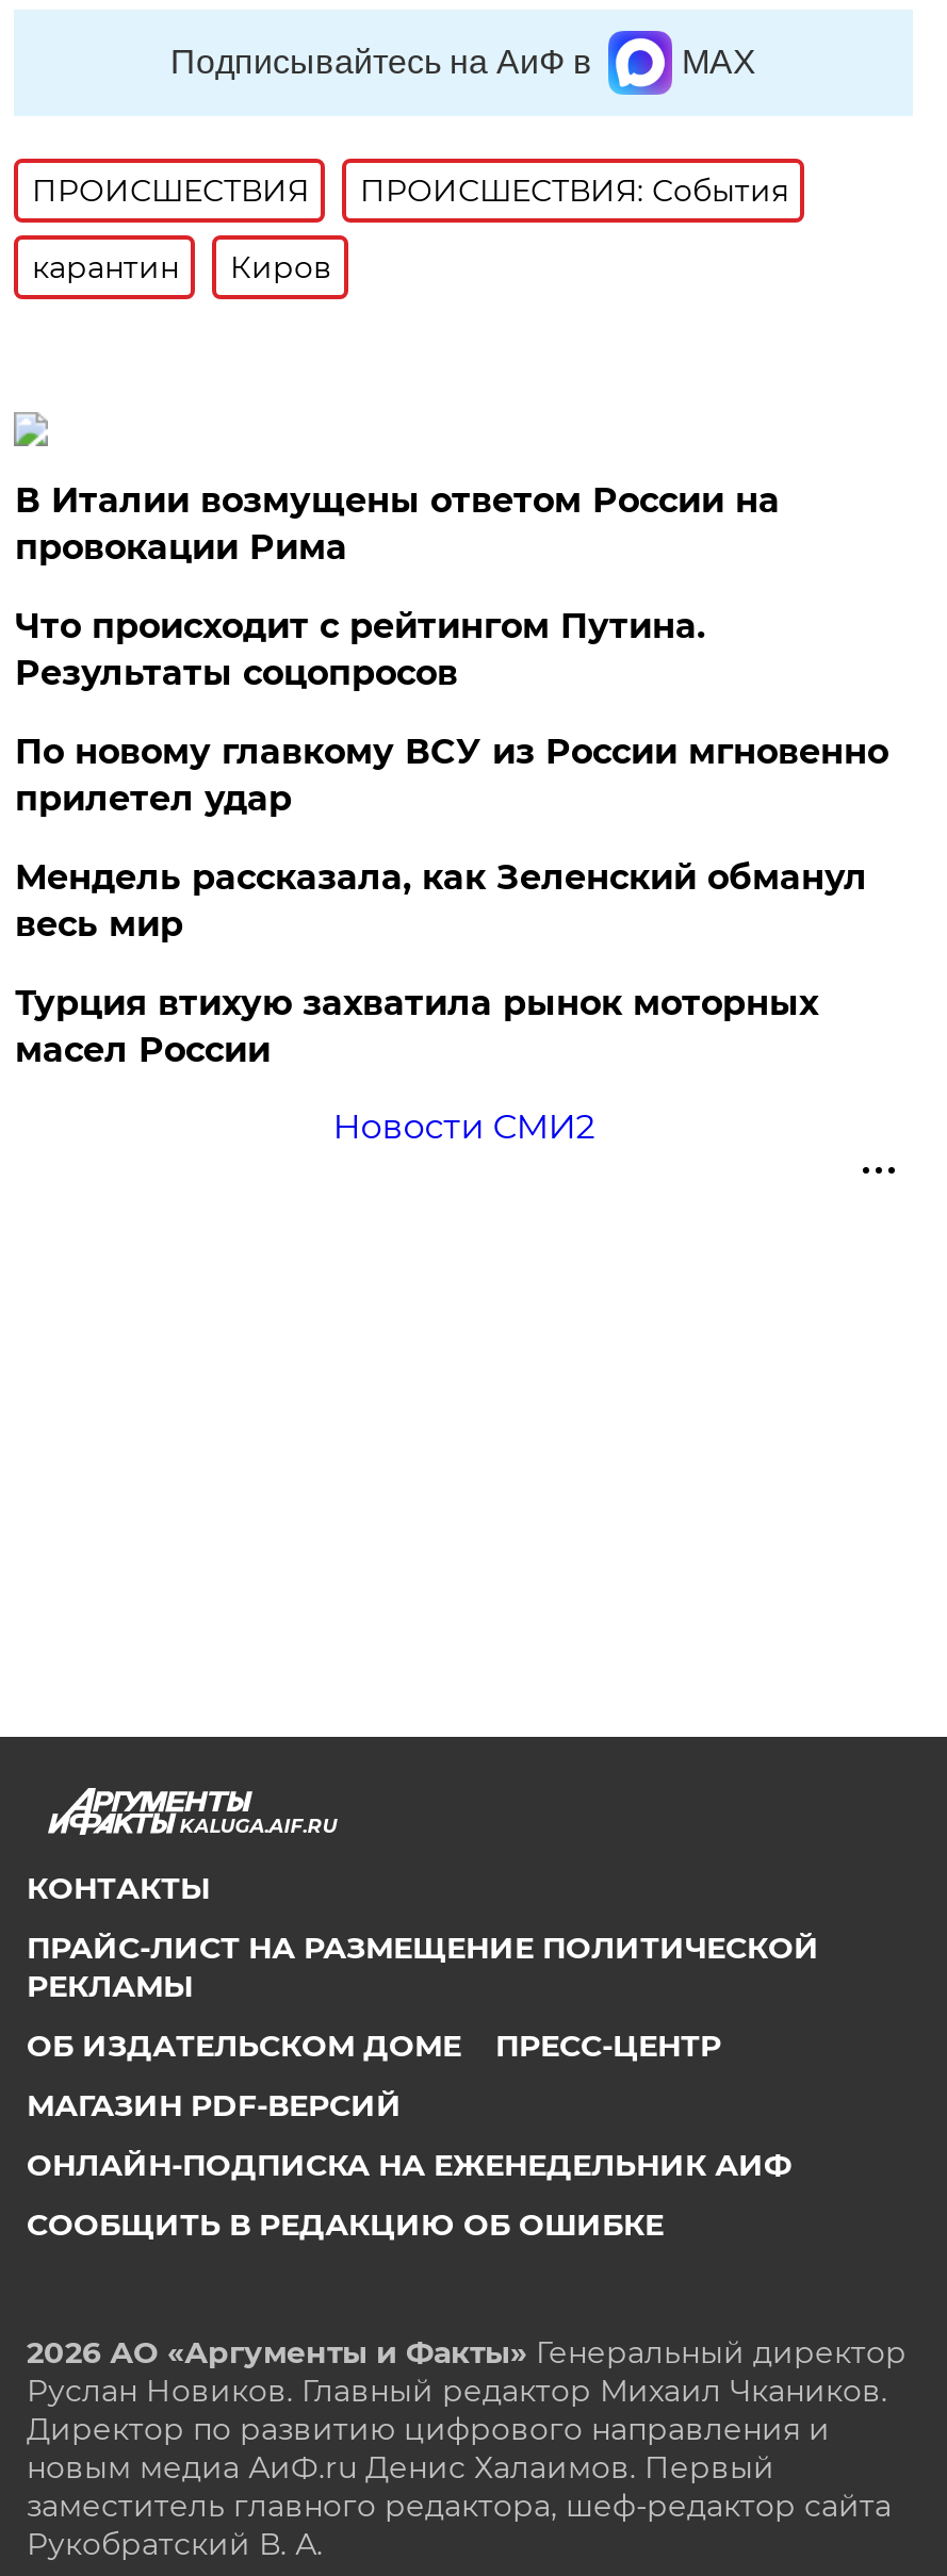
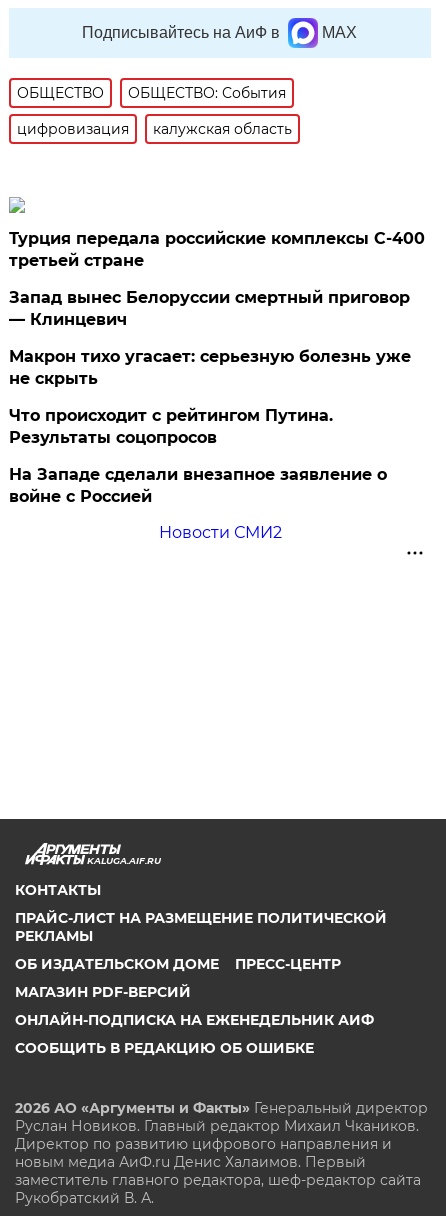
[32,171,788,286] ПРОИСШЕСТВИЯ | ПРОИСШЕСТВИЯ: События | карантин | Киров -> [17,84,292,138] ОБЩЕСТВО | ОБЩЕСТВО: События | цифровизация | калужская область
[15,480,780,567] В Италии возмущены ответом России на | провокации Рима -> [9,229,425,388] Турция передала российские комплексы С-400 | третьей стране | Запад вынес Белоруссии смертный приговор | — Клинцевич | Макрон тихо угасает: серьезную болезнь уже | не скрыть
moved [15,606,705,693] -> [9,406,333,447]: Что происходит с рейтингом Путина. | Результаты соцопросов
[15,731,888,1070] По новому главкому ВСУ из России мгновенно | прилетел удар | Мендель рассказала, как Зеленский обманул | весь мир | Турция втихую захватила рынок моторных | масел России -> [9,465,387,506] На Западе сделали внезапное заявление о | войне с Россией

